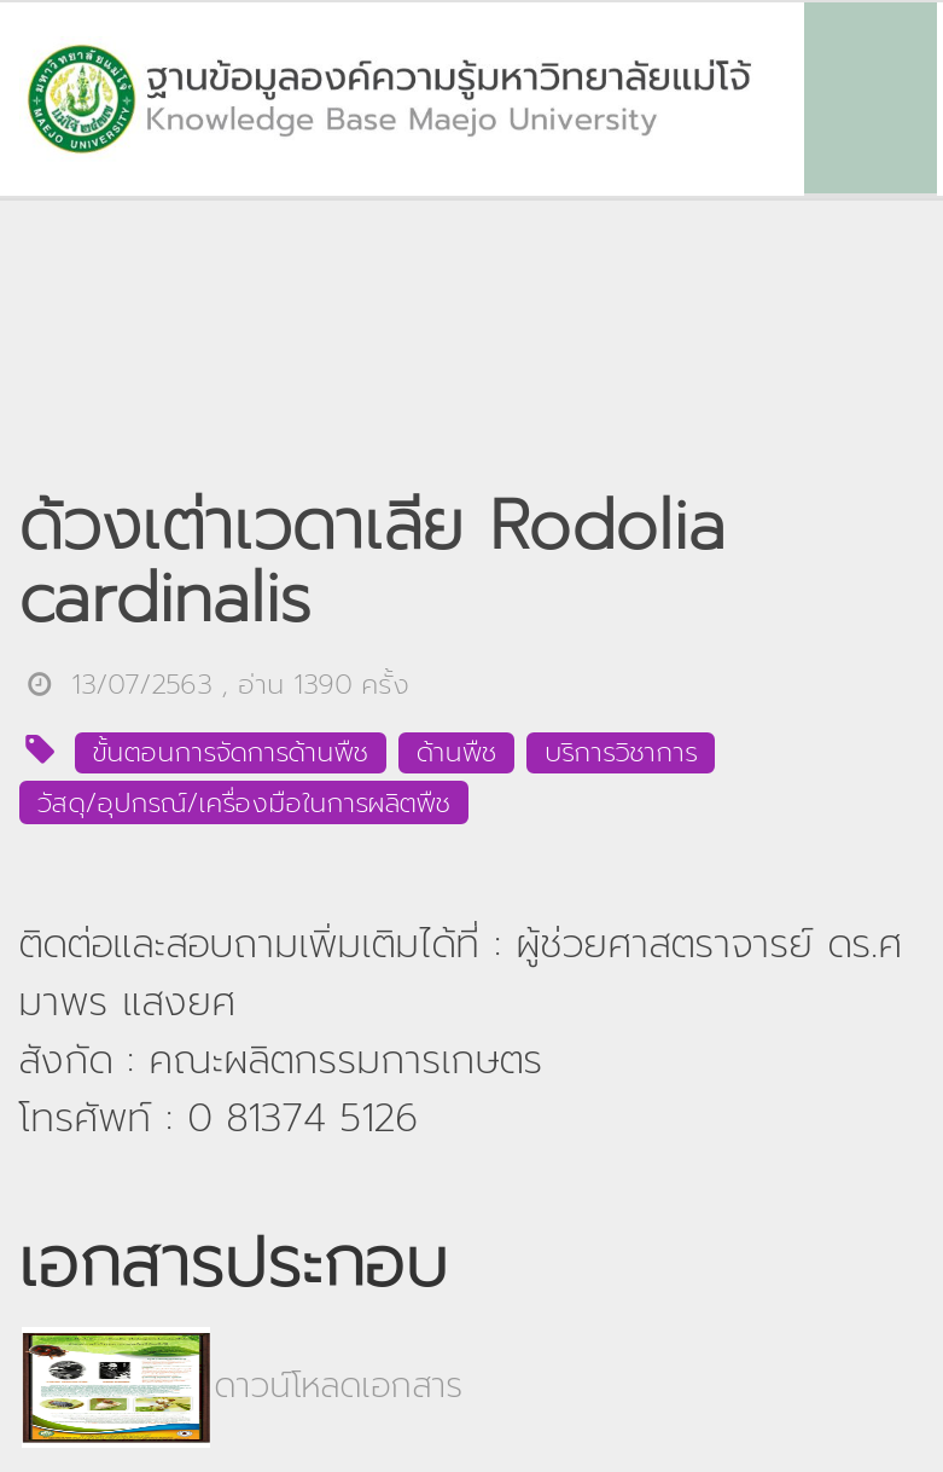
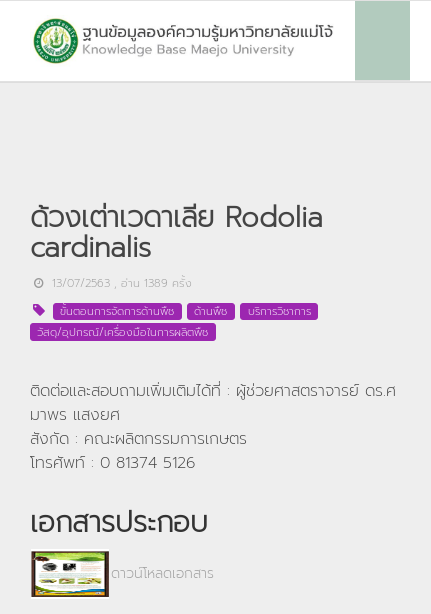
[71,665,410,706] 13/07/2563, อ่าน1390ครั้ง -> [52,275,192,292] 13/07/2563, อ่าน1389ครั้ง

